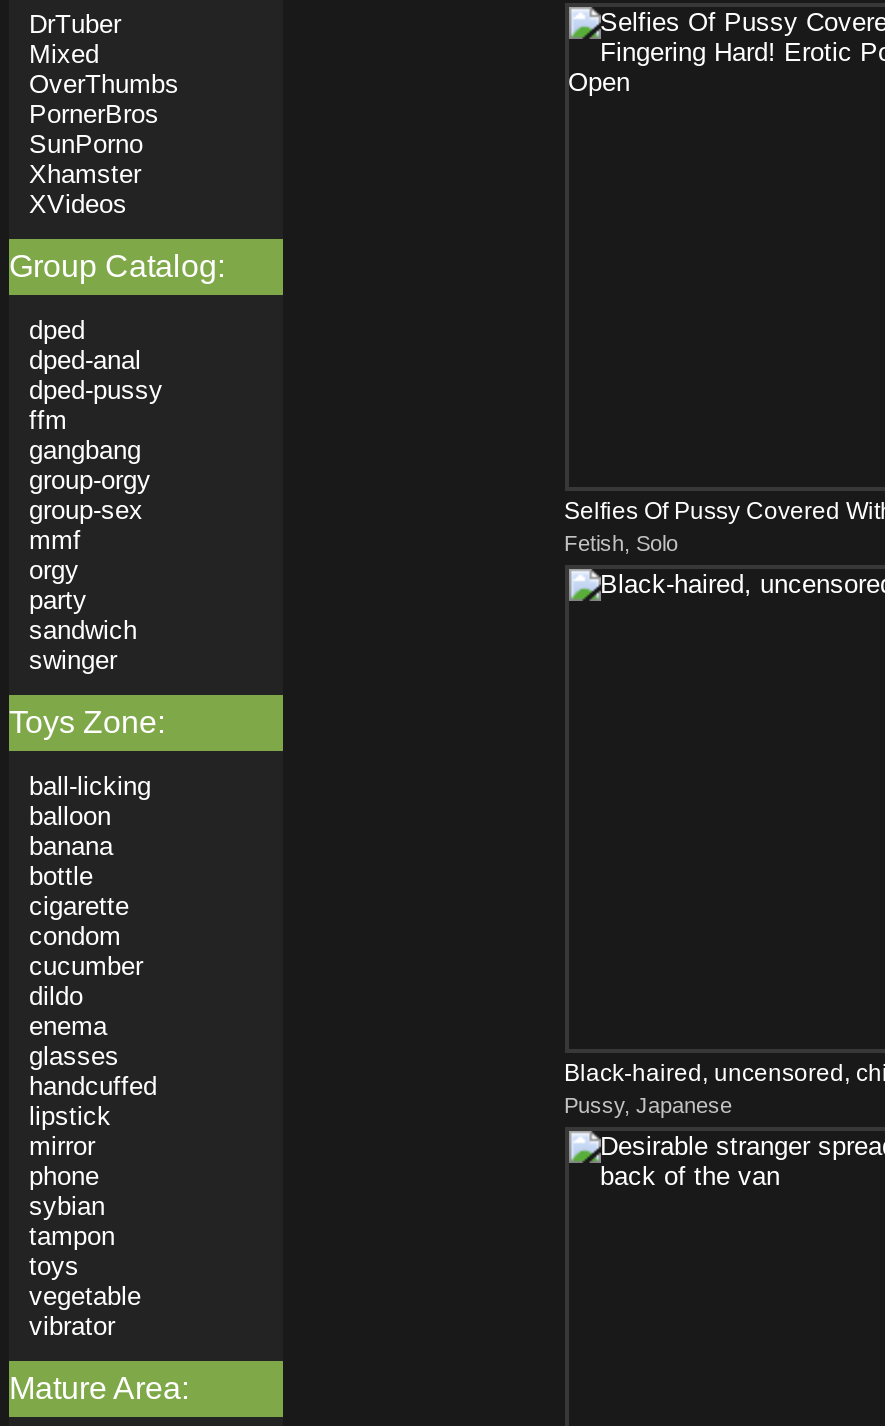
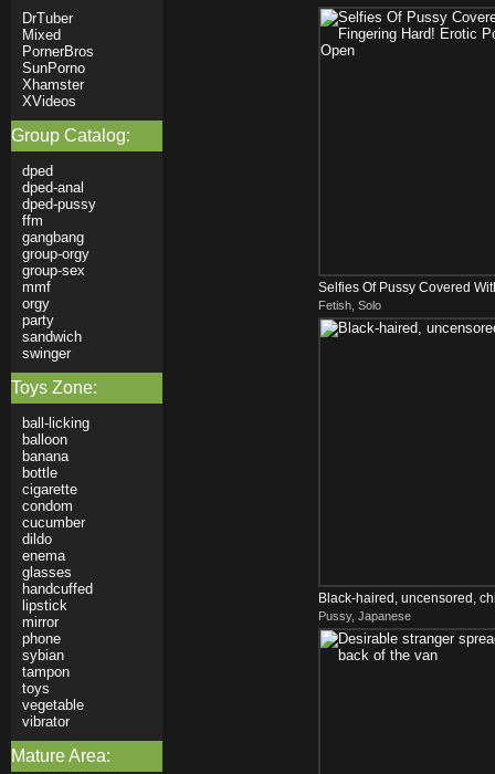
[29,68,179,98] OverThumbs -> none

